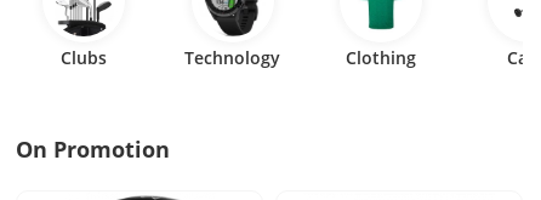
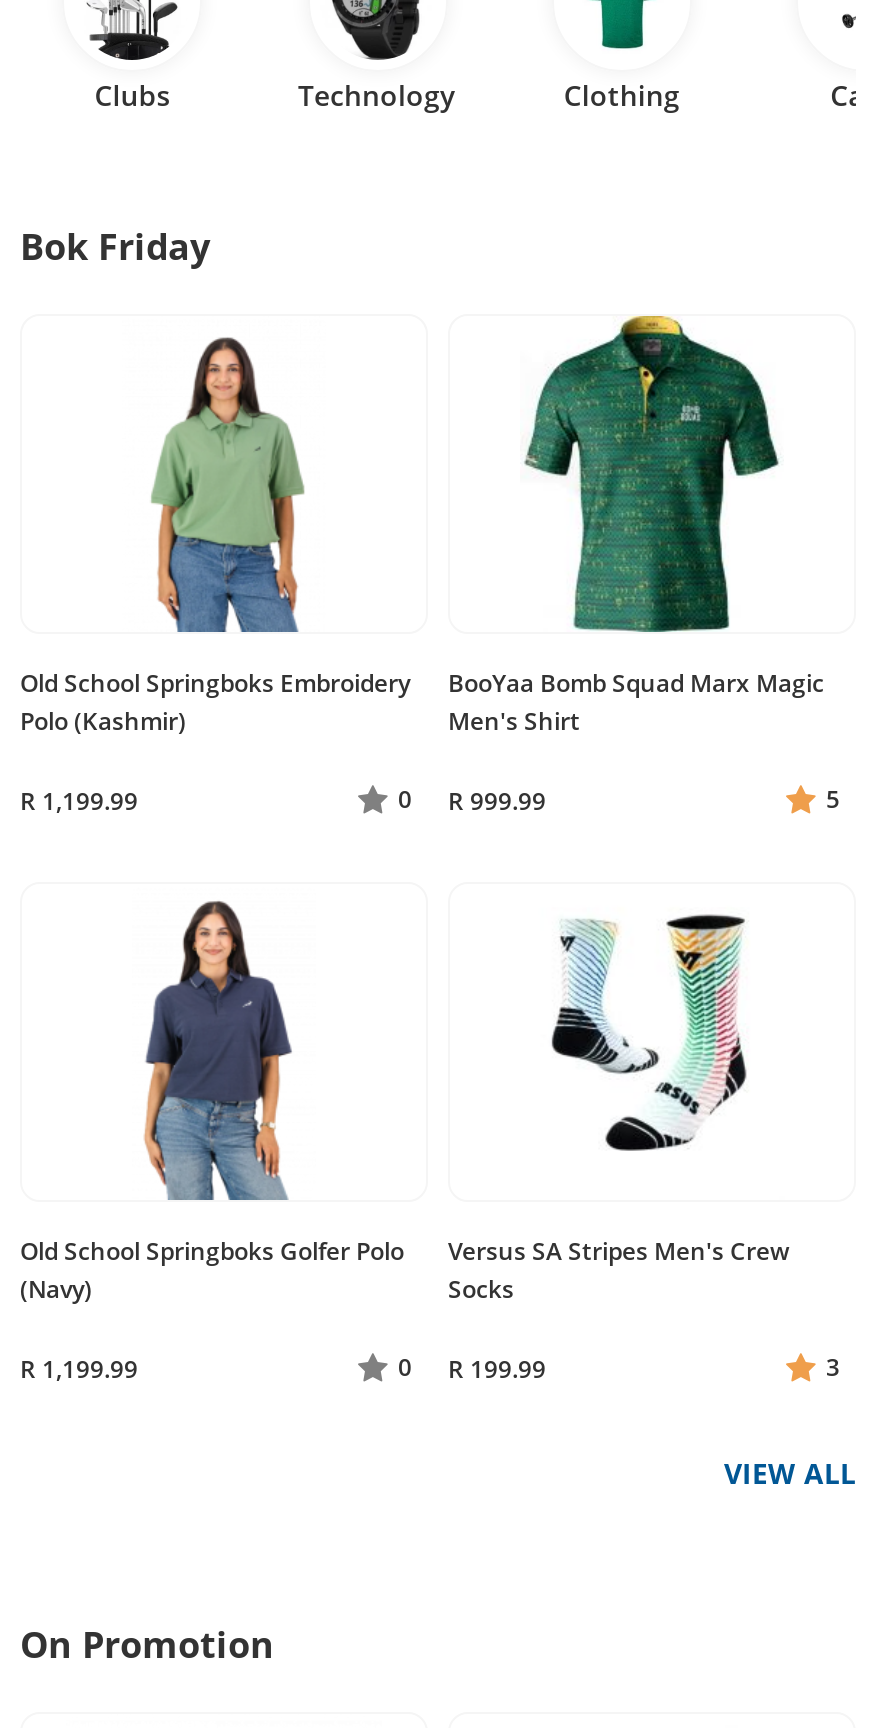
none -> [20,222,210,270] Bok Friday
none -> [20,336,412,818] [image] | Old School Springboks Embroidery | Polo (Kashmir) | R 1,199.99 | 0
none -> [20,900,412,1386] [image] | Old School Springboks Golfer Polo | (Navy) | R 1,199.99 | 0
none -> [448,314,840,818] [image] | BooYaa Bomb Squad Marx Magic | Men's Shirt | R 999.99 | 5
none -> [448,1234,856,1492] Versus SA Stripes Men's Crew | Socks | R 199.99 | 3 | VIEW ALL
none -> [550,912,748,1152] [image]

